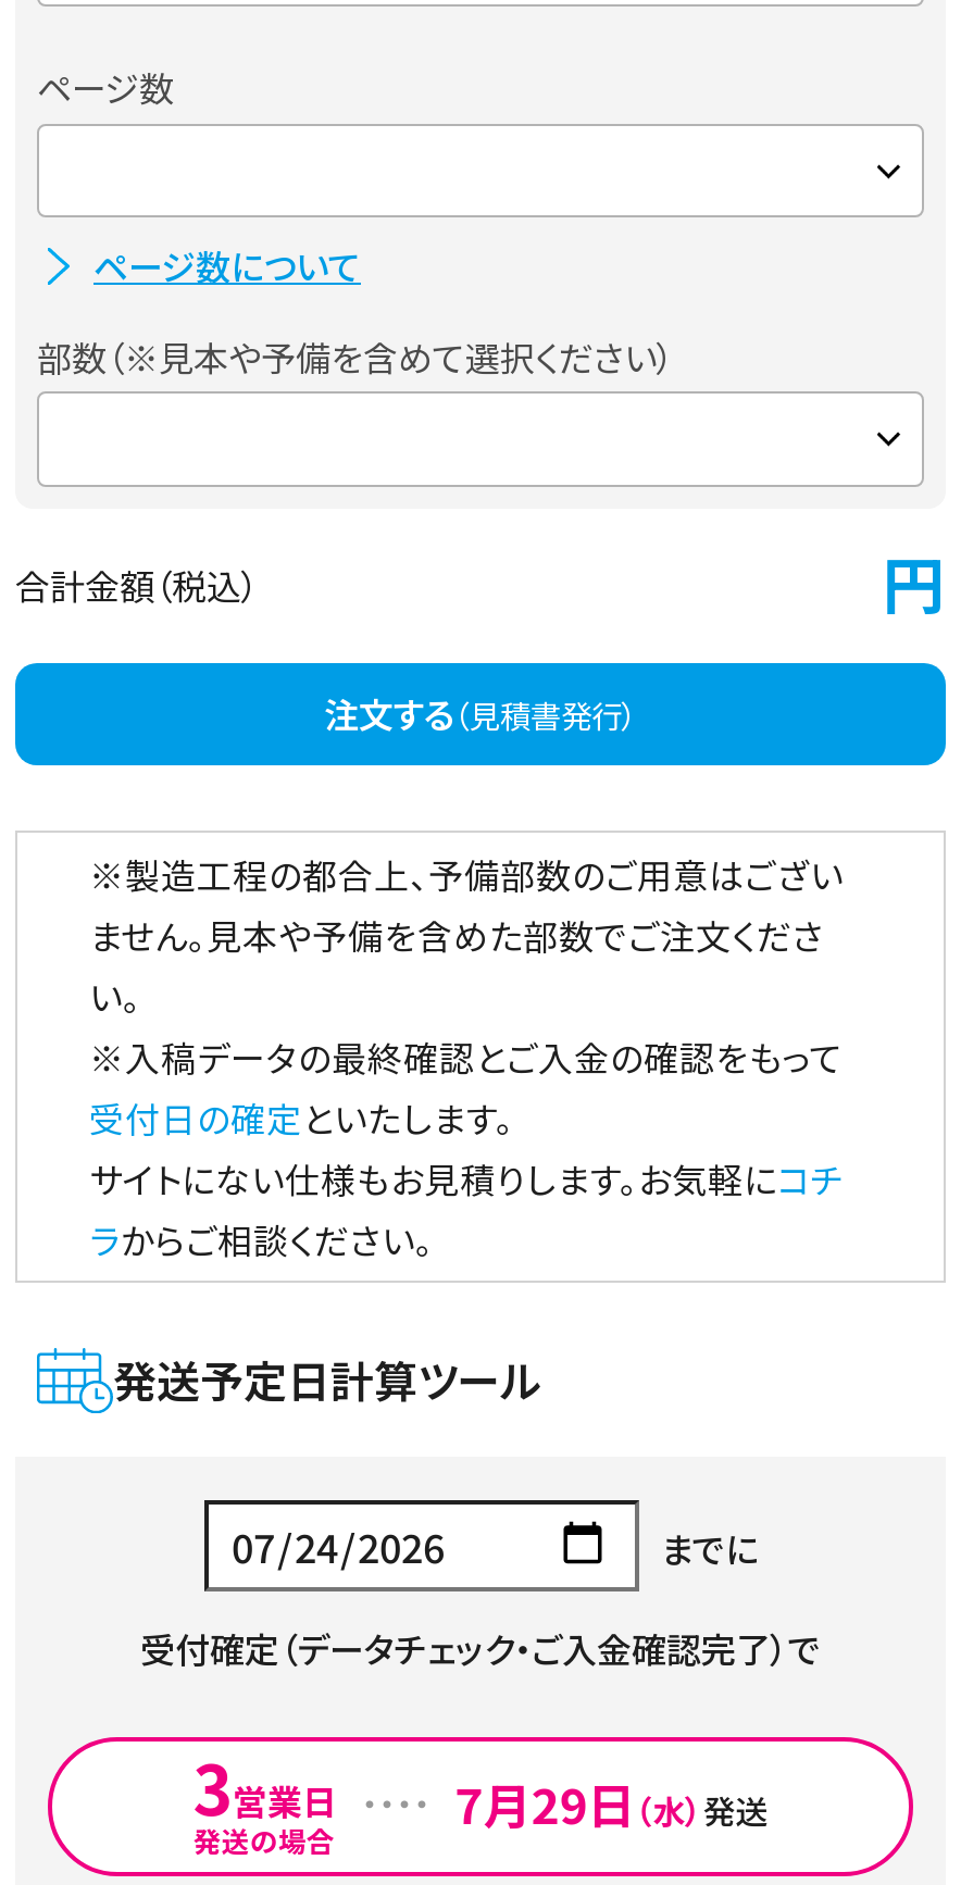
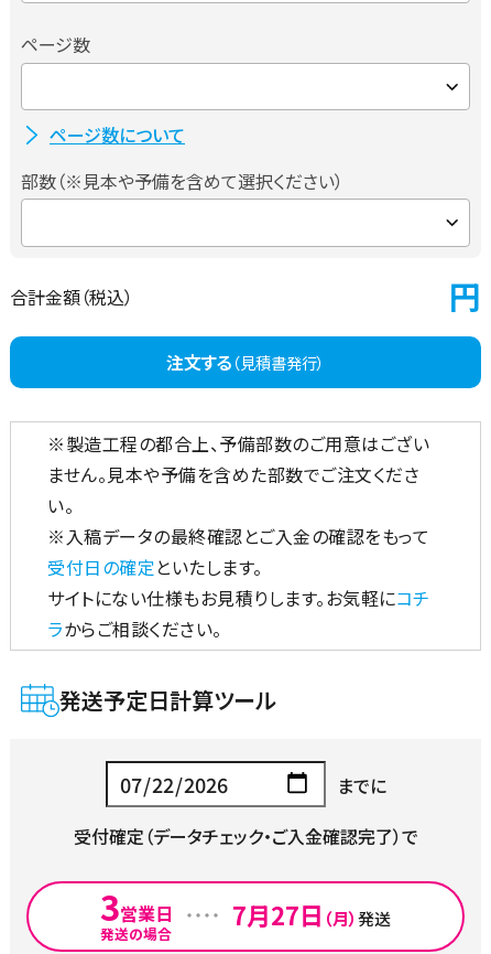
[361,1768,768,1837] ・・・・ 7月29日（水）発送 -> [185,897,391,932] ・・・・ 7月27日（月）発送

